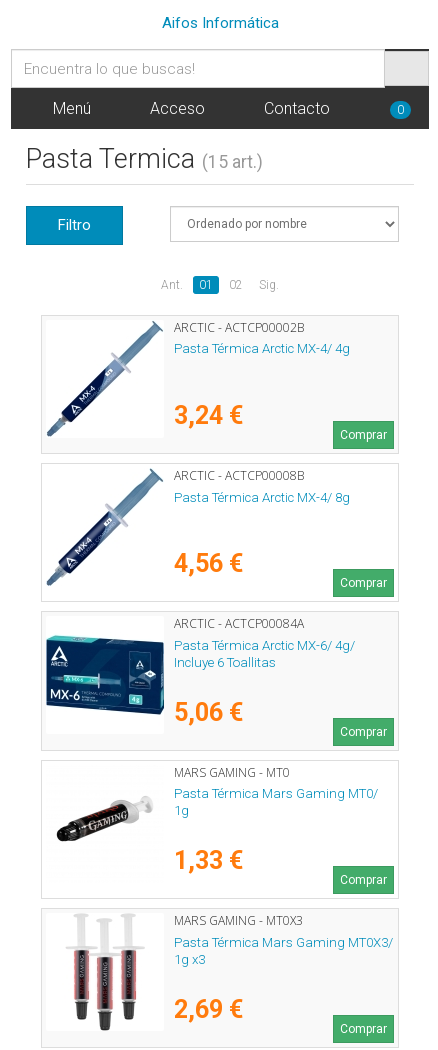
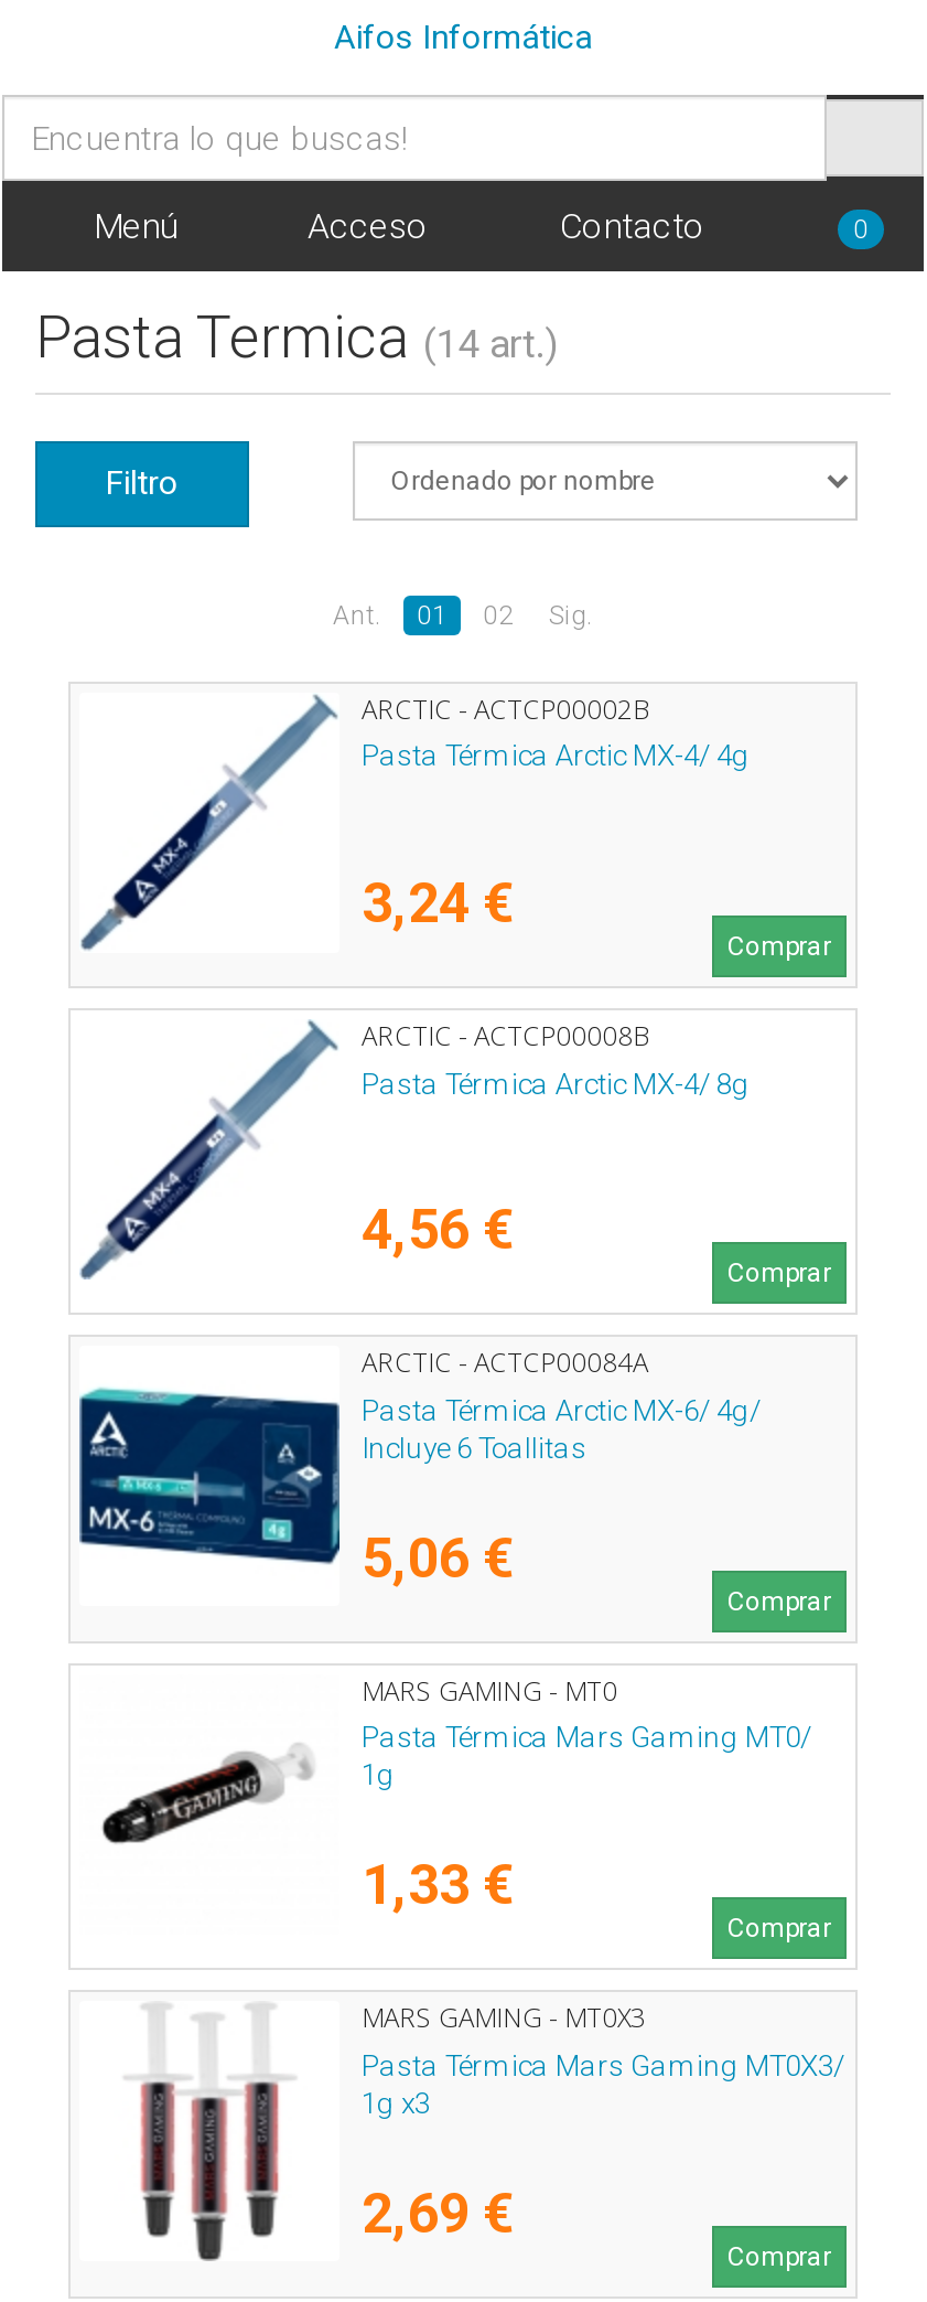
[26,143,263,175] Pasta Termica (15 art.) -> [35,302,558,373] Pasta Termica (14 art.)

